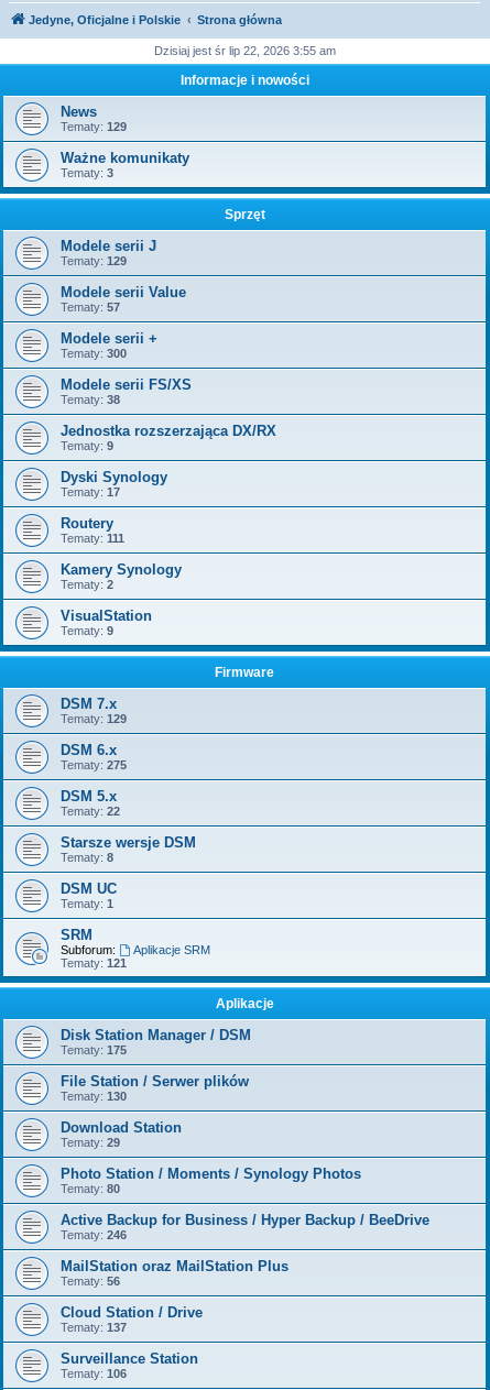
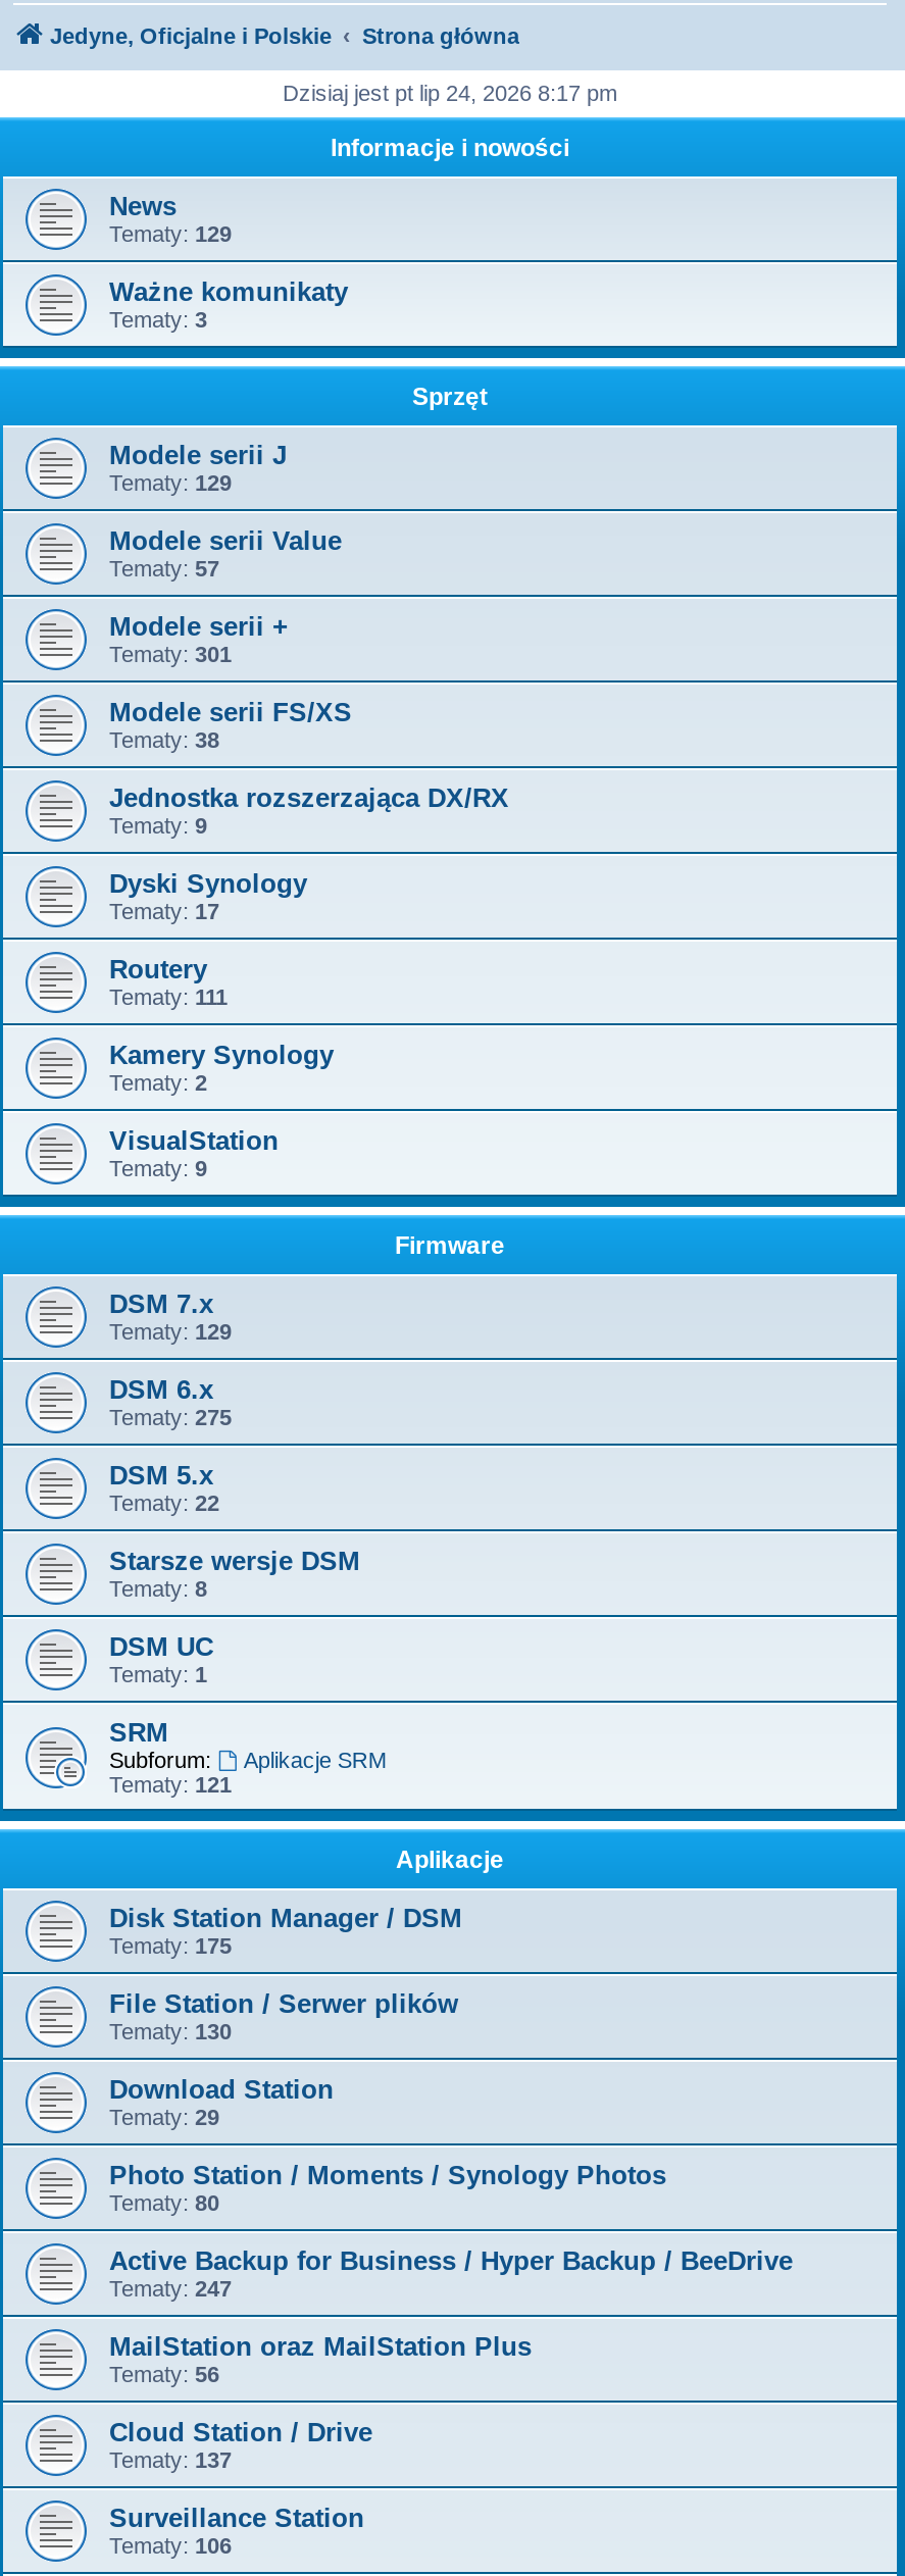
[154,44,335,57] Dzisiaj jest śr lip 22, 2026 3:55 am -> [283,81,617,105] Dzisiaj jest pt lip 24, 2026 8:17 pm
[61,347,127,360] Tematy: 300 -> [109,642,232,666] Tematy: 301
[61,1228,127,1241] Tematy: 246 -> [109,2276,232,2301] Tematy: 247

